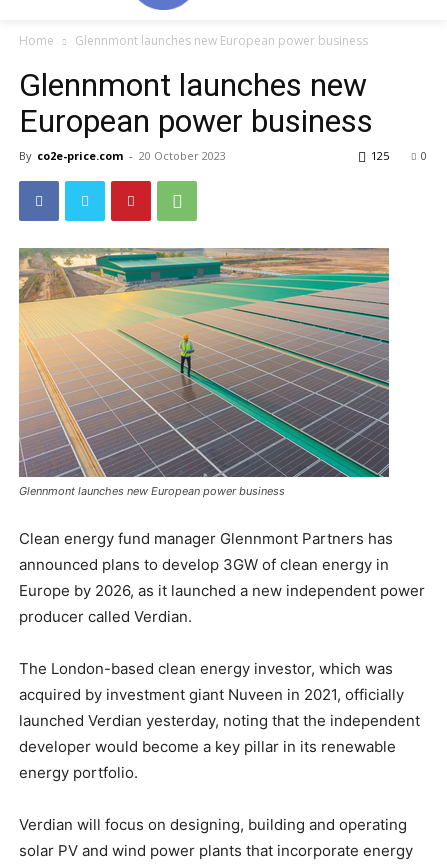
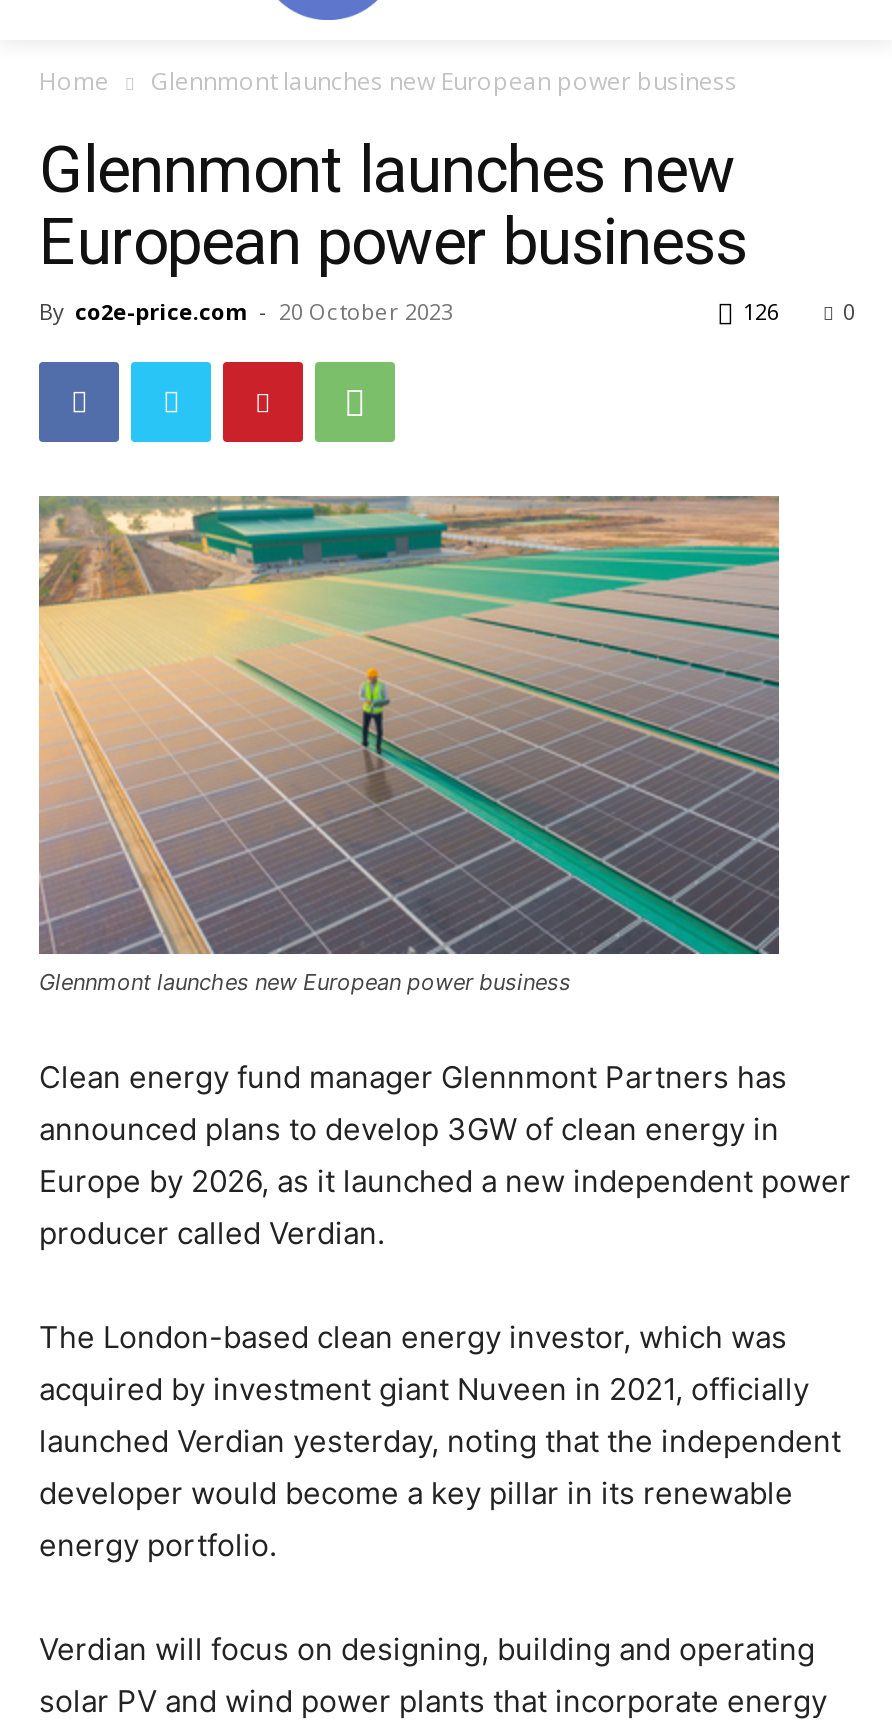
[371,148,389,163] 125 -> [743,296,779,326] 126

